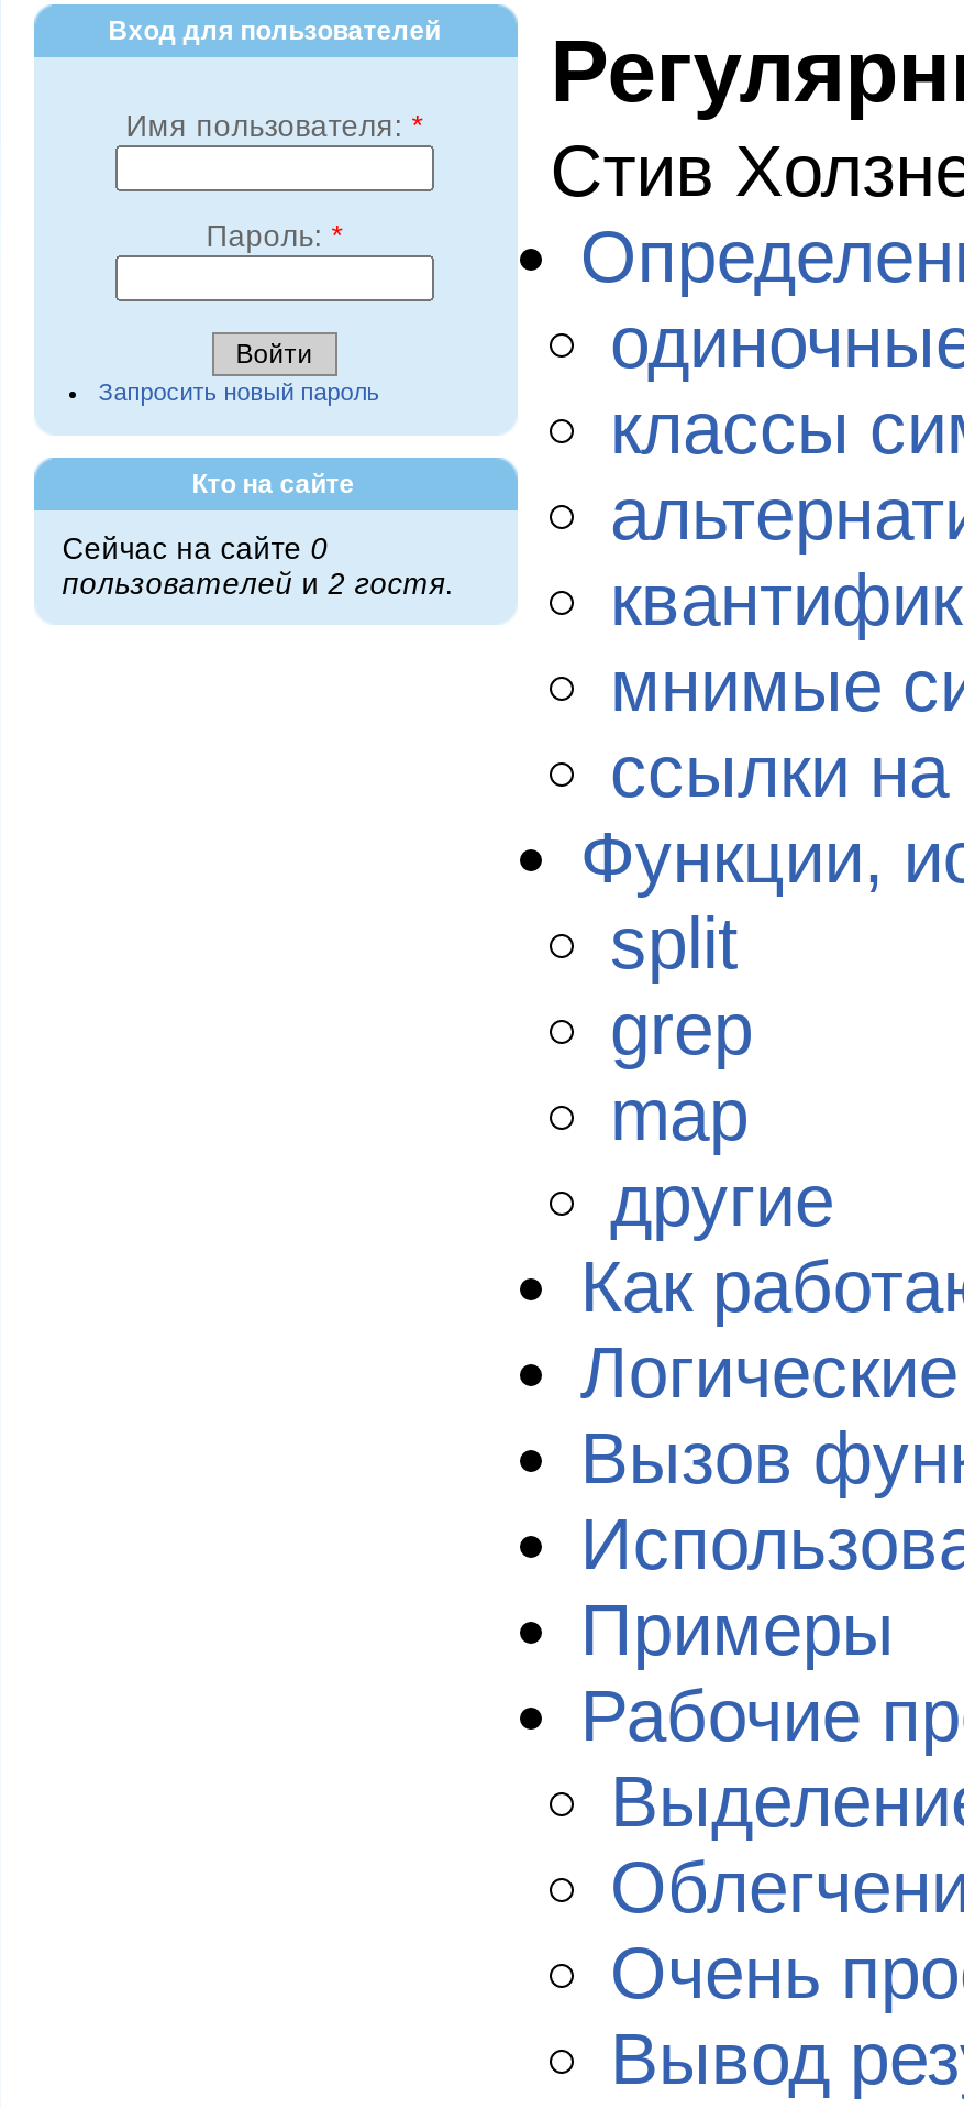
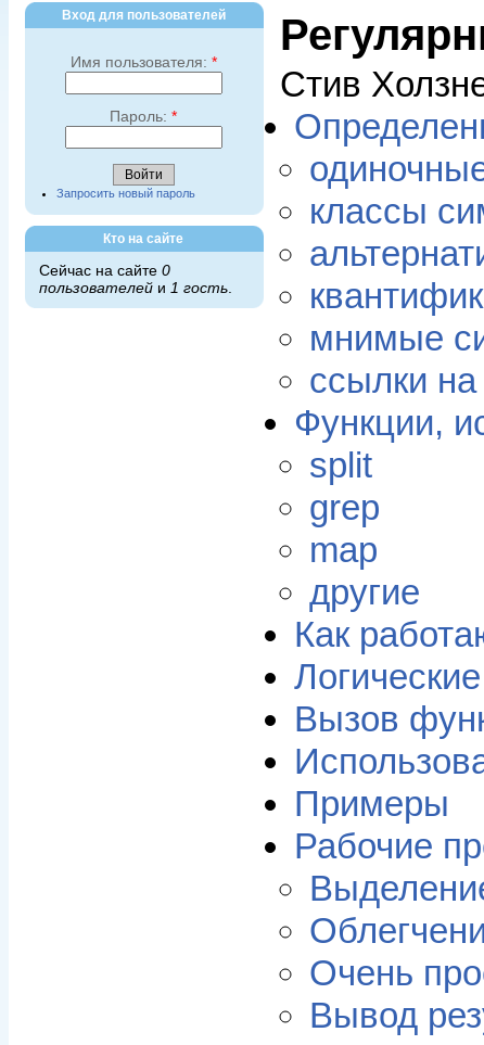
[62,568,454,601] пользователей и 2 гостя. -> [39,280,232,296] пользователей и 1 гость.

